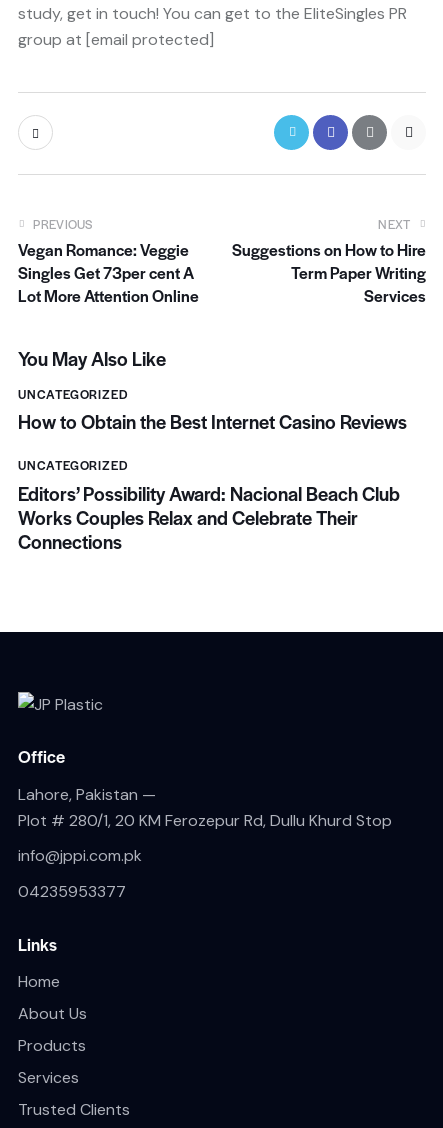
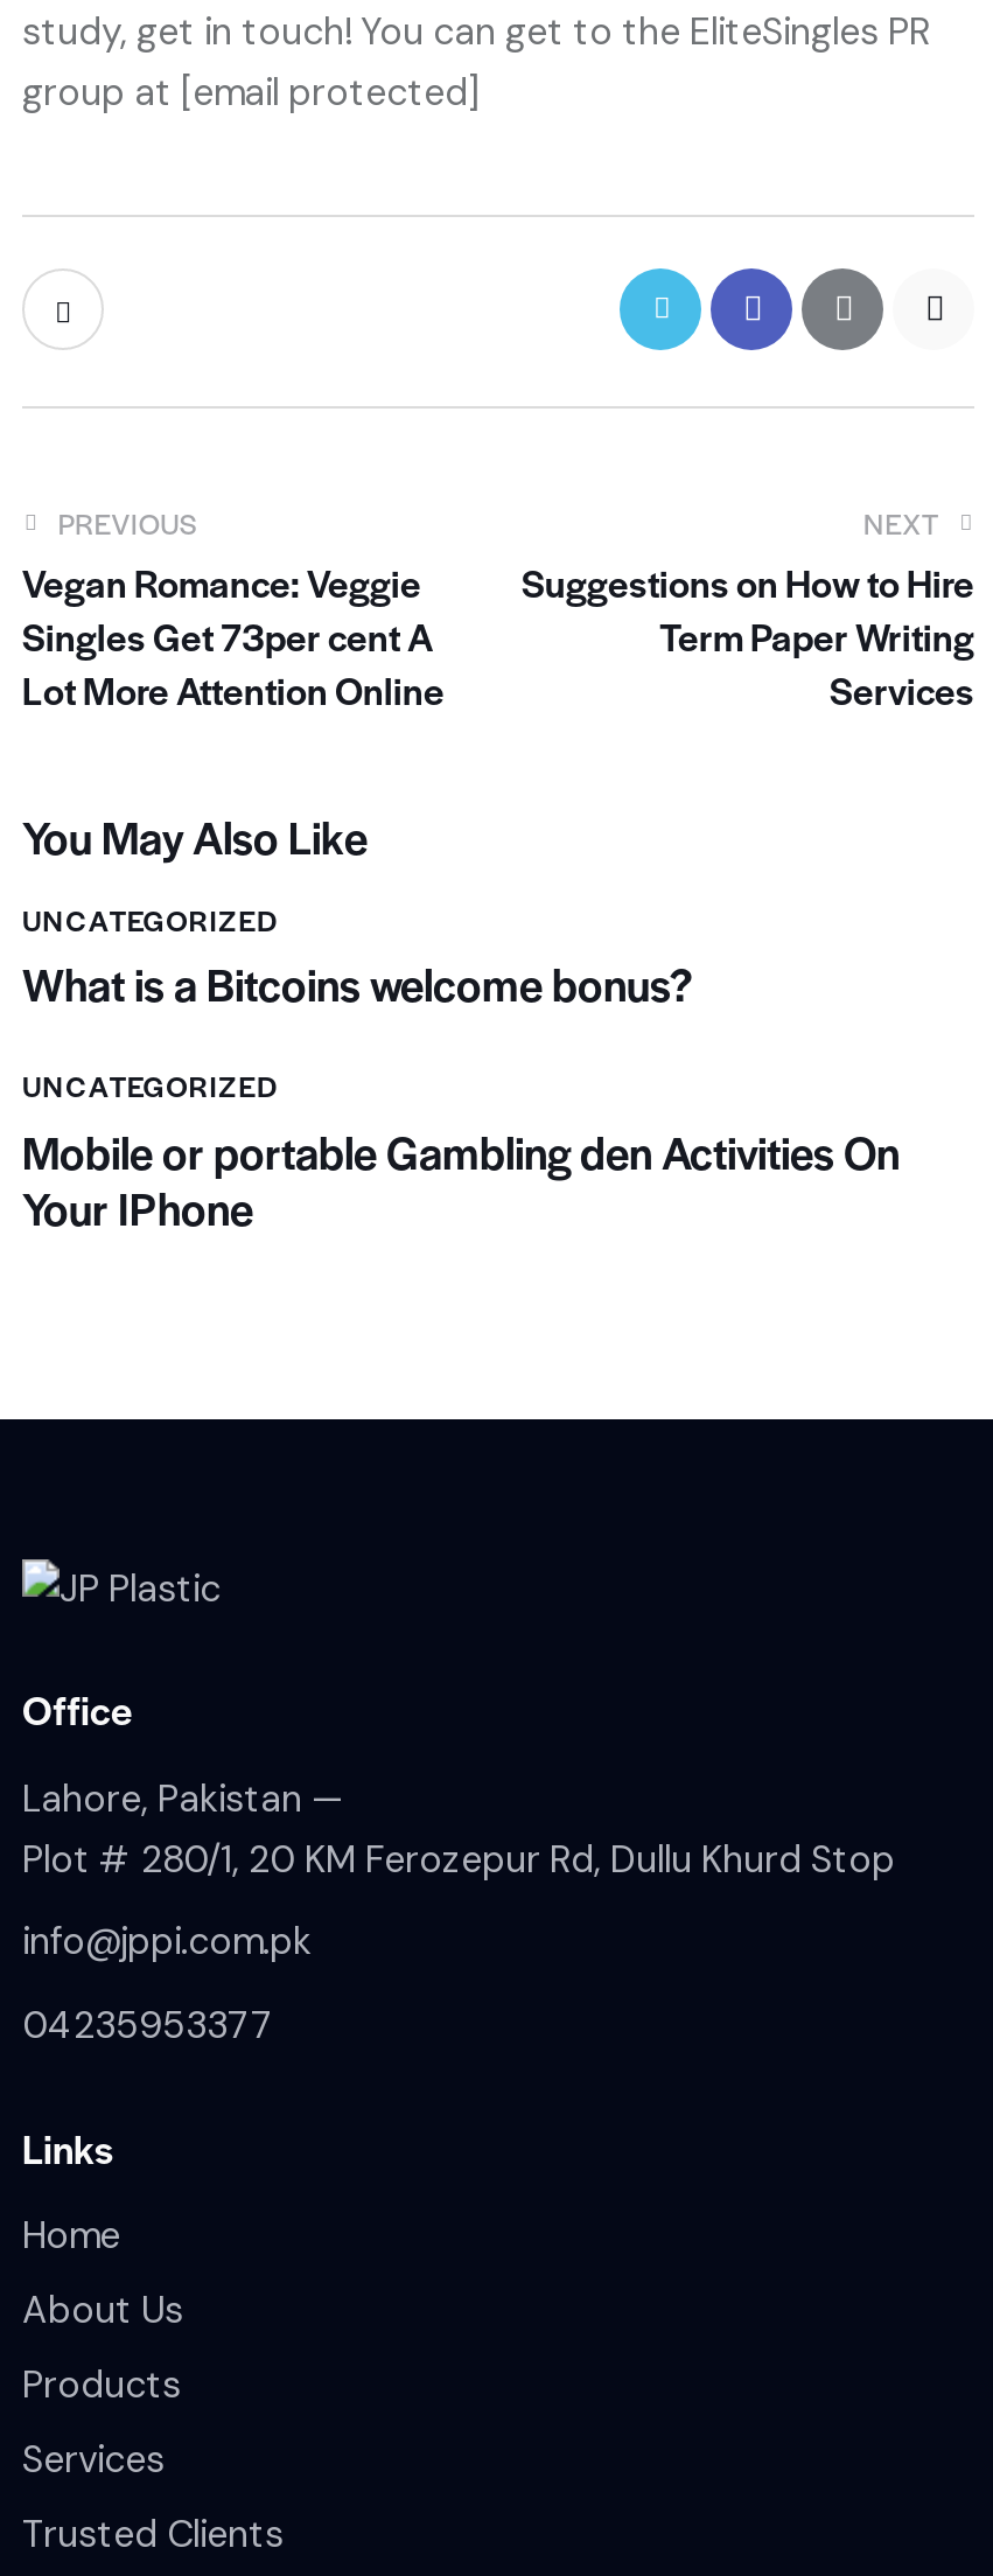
[18,408,407,435] How to Obtain the Best Internet Casino Reviews -> [22,953,692,1016] What is a Bitcoins welcome bonus?
[18,480,400,555] Editors’ Possibility Award: Nacional Beach Club | Works Couples Relax and Celebrate Their | Connections -> [22,1120,900,1239] Mobile or portable Gambling den Activities On | Your IPhone

